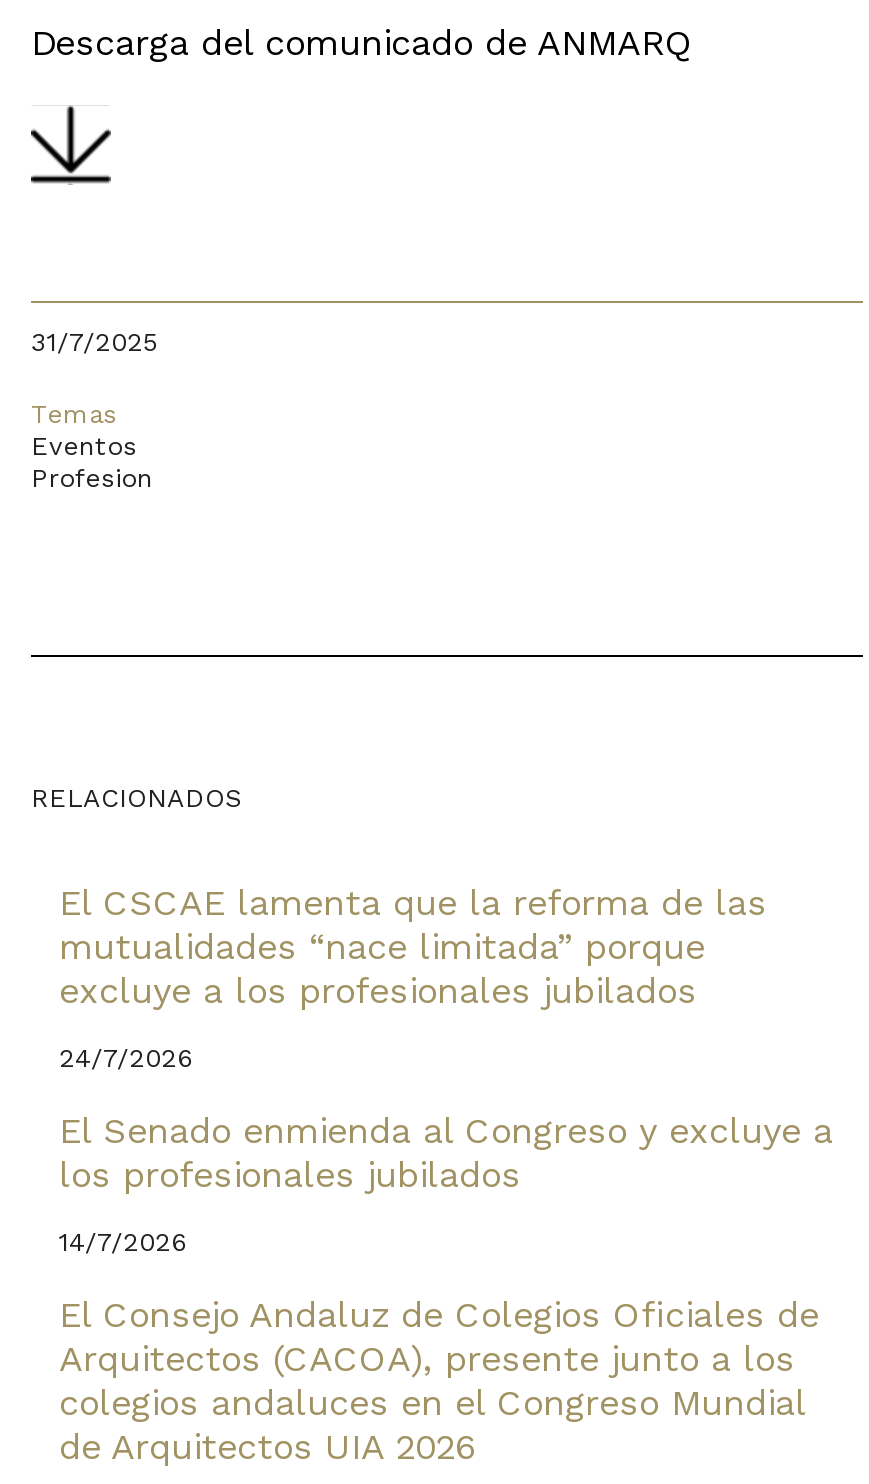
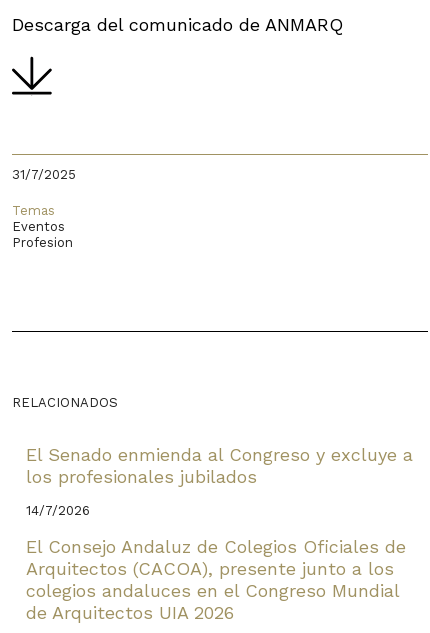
[59,881,767,1073] El CSCAE lamenta que la reforma de las | mutualidades “nace limitada” porque | excluye a los profesionales jubilados | 24/7/2026 -> none

